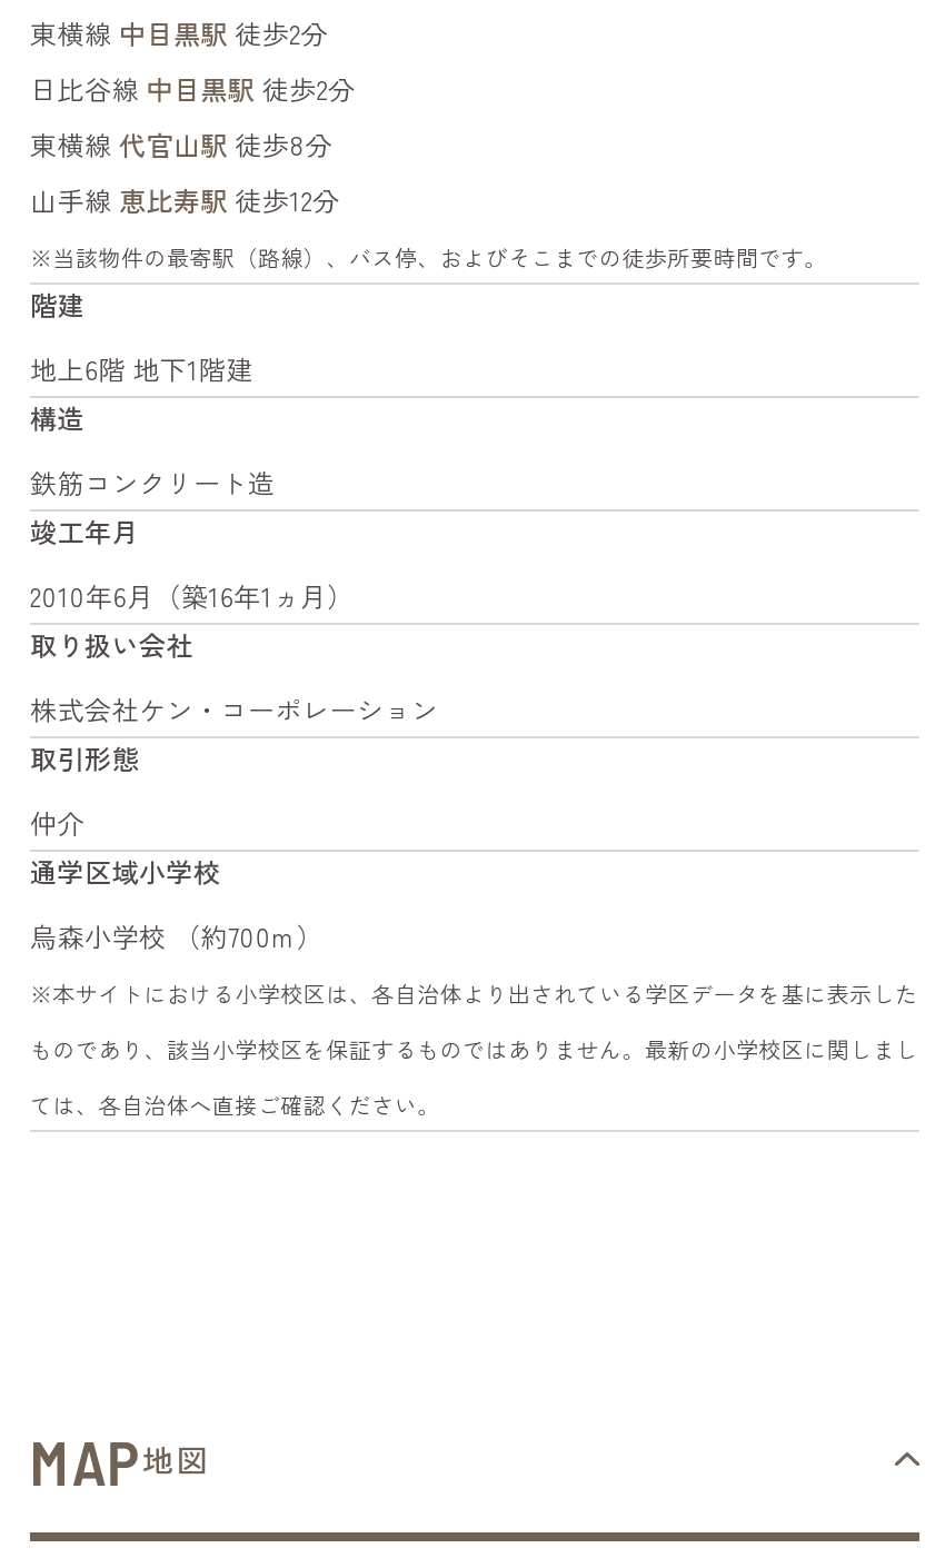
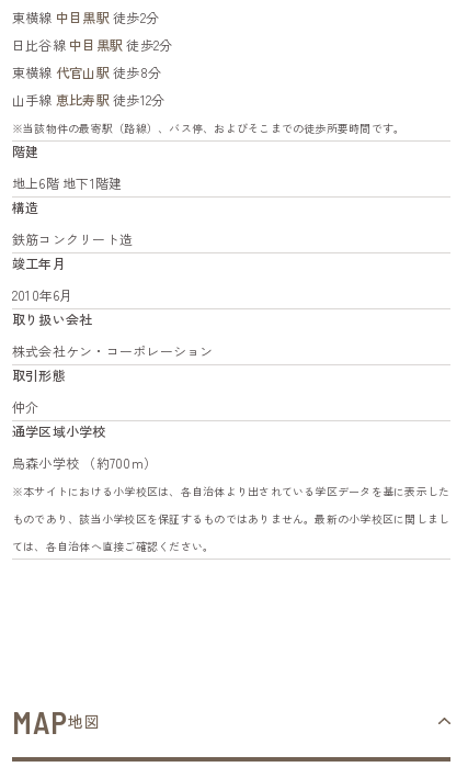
[30,576,354,613] 2010年6月（築16年1ヵ月） -> [12,285,73,304] 2010年6月

